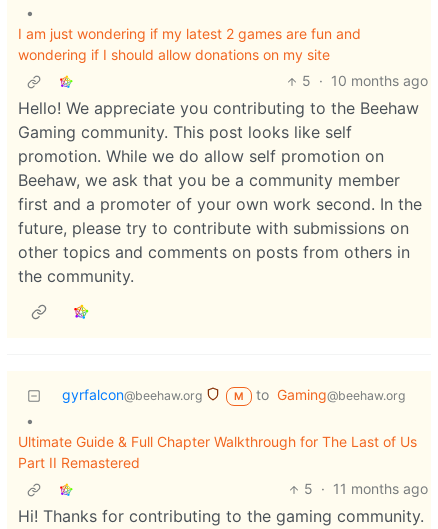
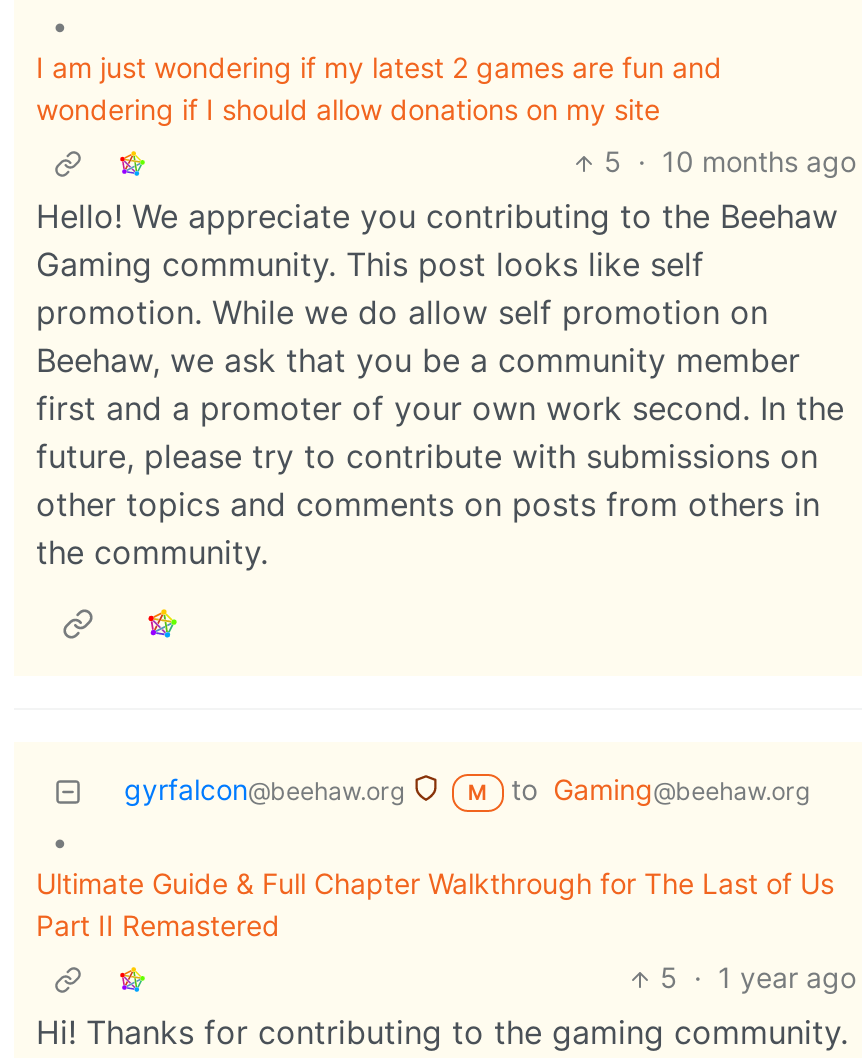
[304,480,428,497] 5 · 11 months ago -> [660,961,856,995] 5 · 1 year ago

